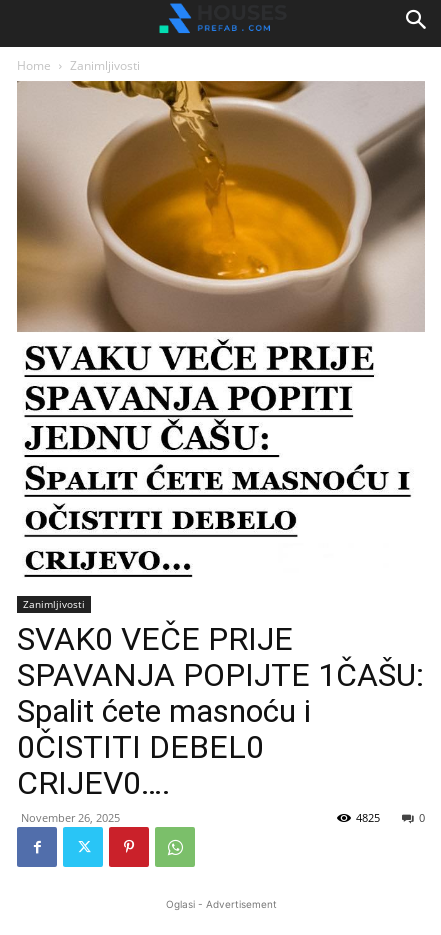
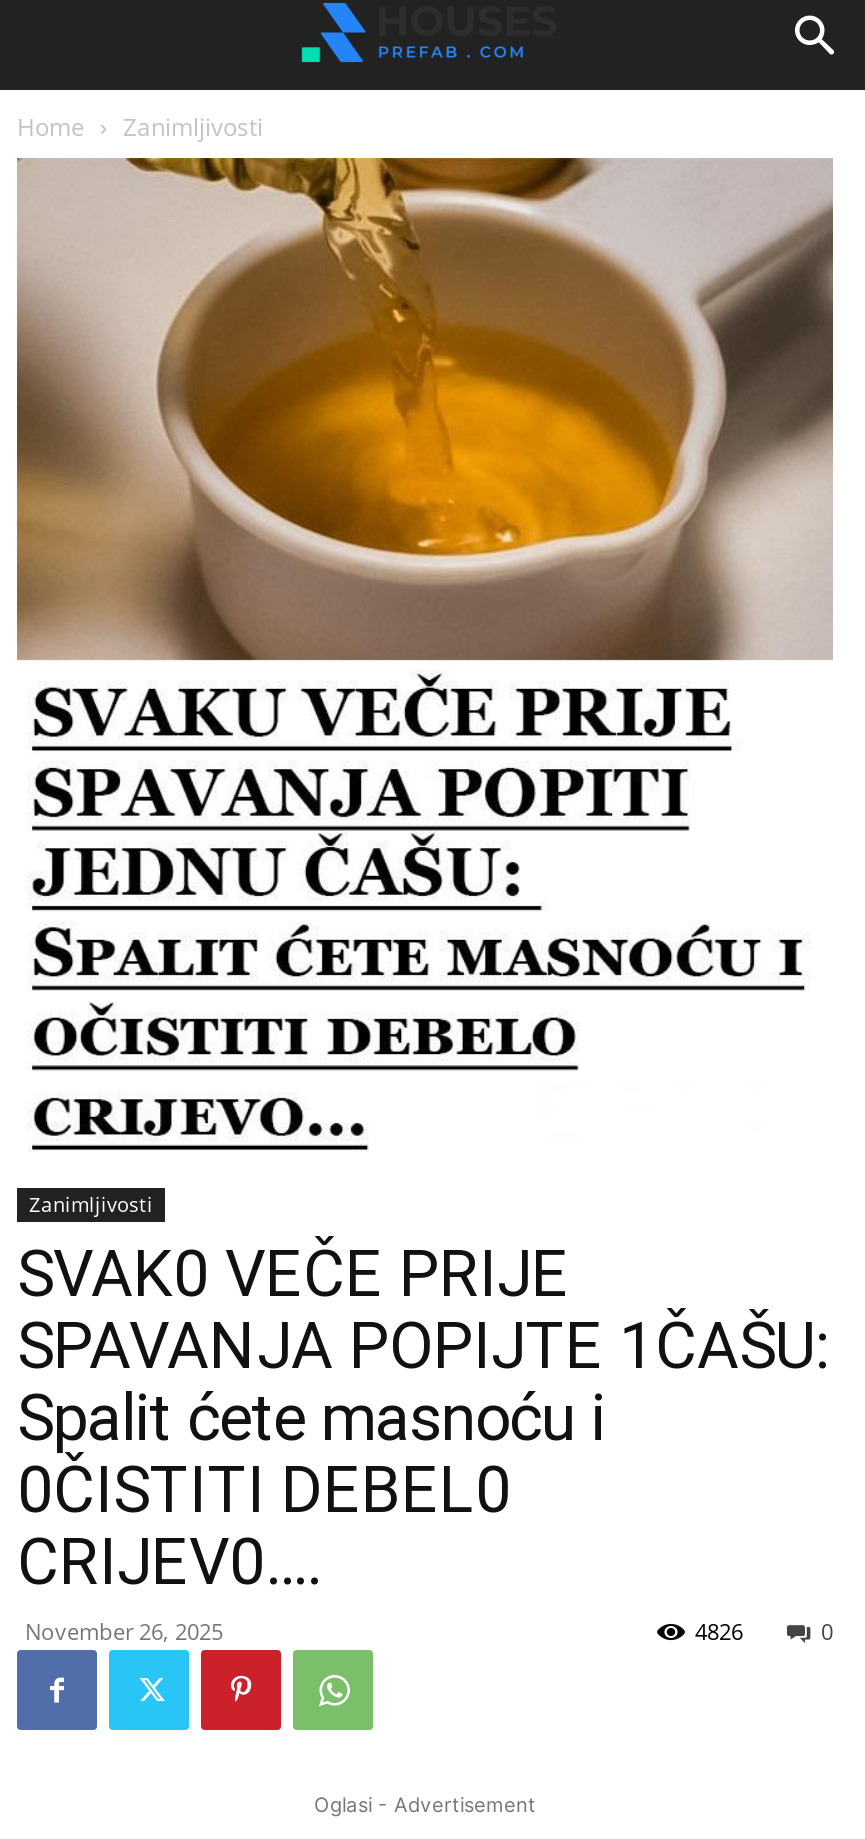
[356,810,380,825] 4825 -> [695,1616,743,1646] 4826

